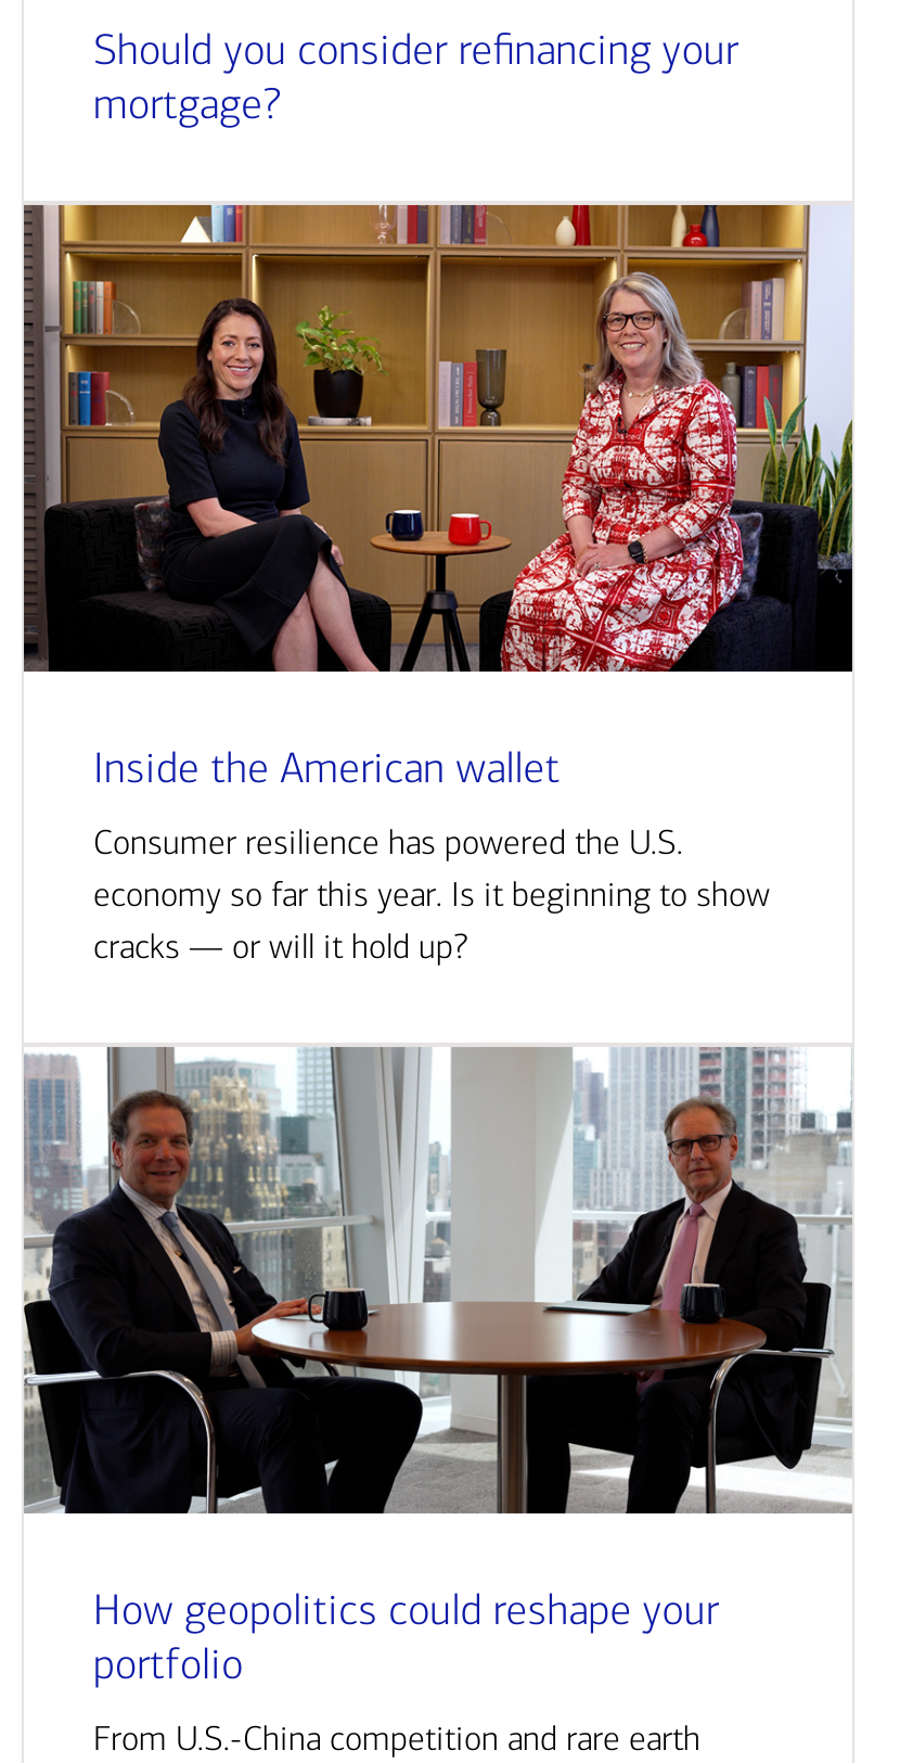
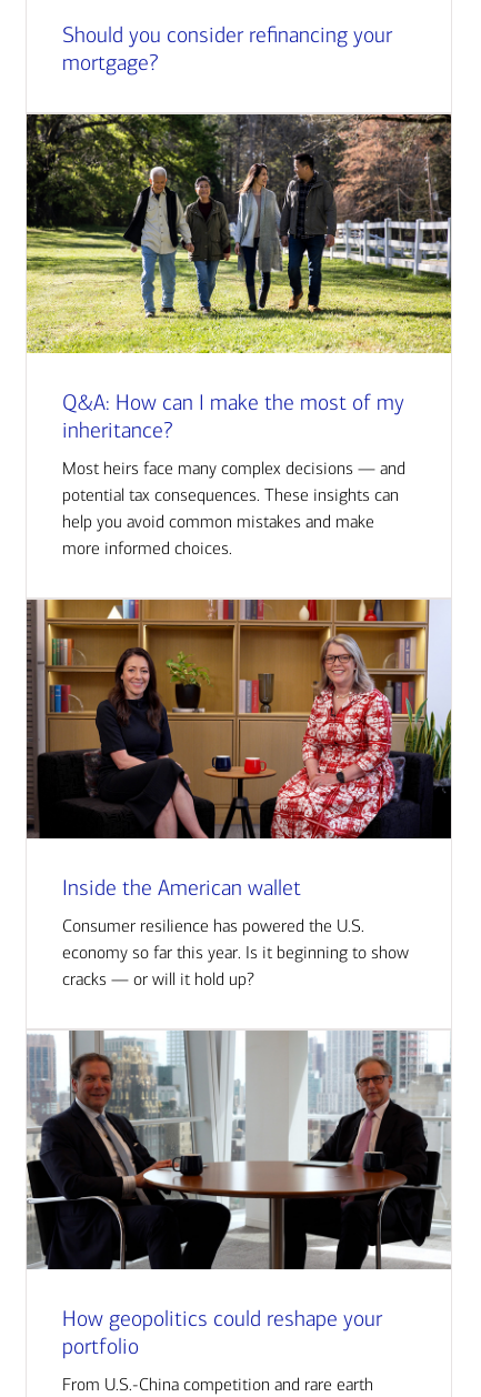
none -> [26,113,452,559] [image] | Q&A: How can I make the most of my | inheritance? | Most heirs face many complex decisions — and | potential tax consequences. These insights can | help you avoid common mistakes and make | more informed choices.

